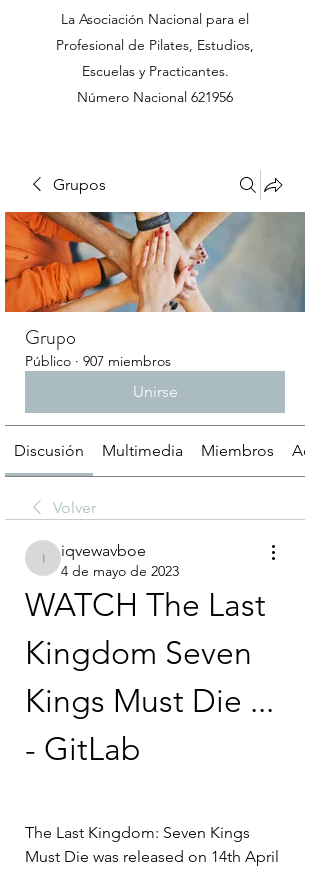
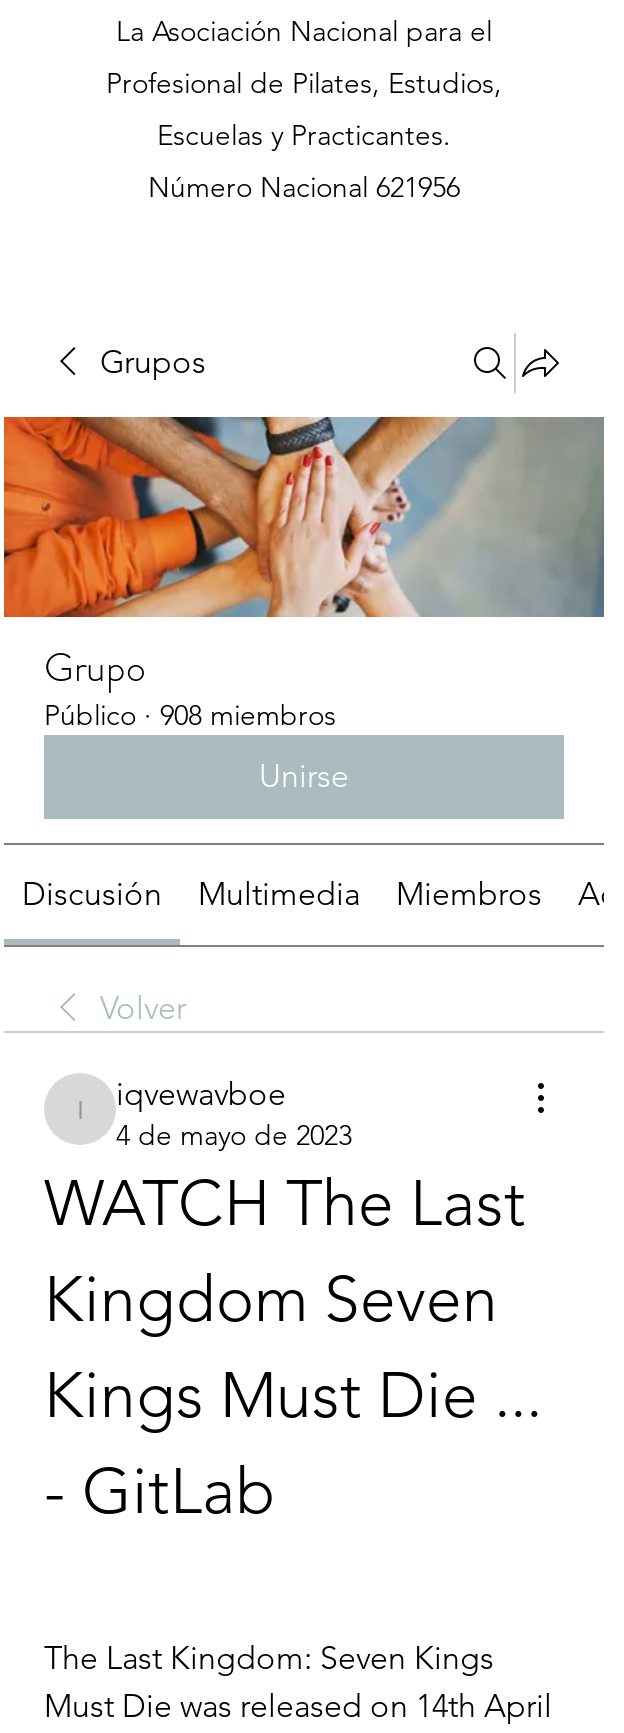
[25,352,171,370] Público · 907 miembros -> [44,697,336,733] Público · 908 miembros

